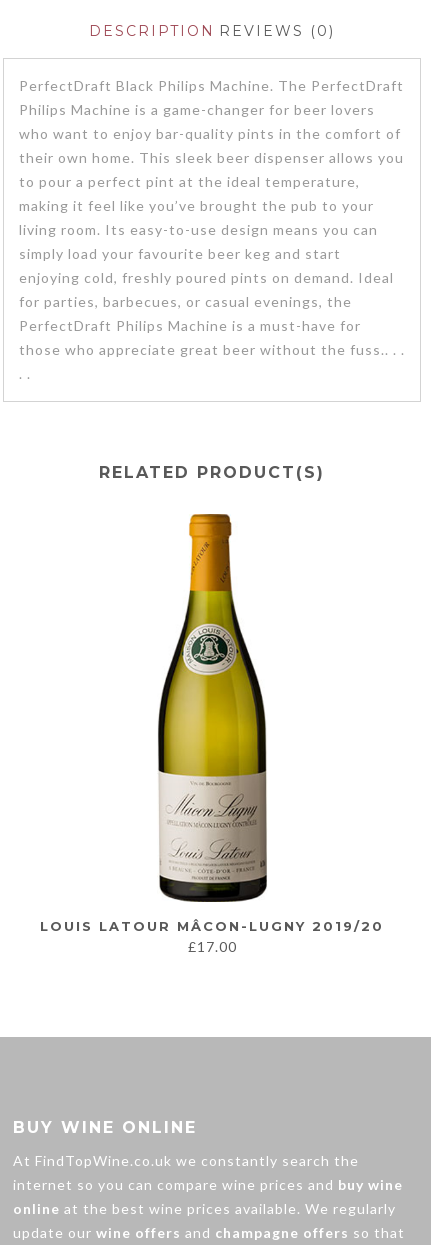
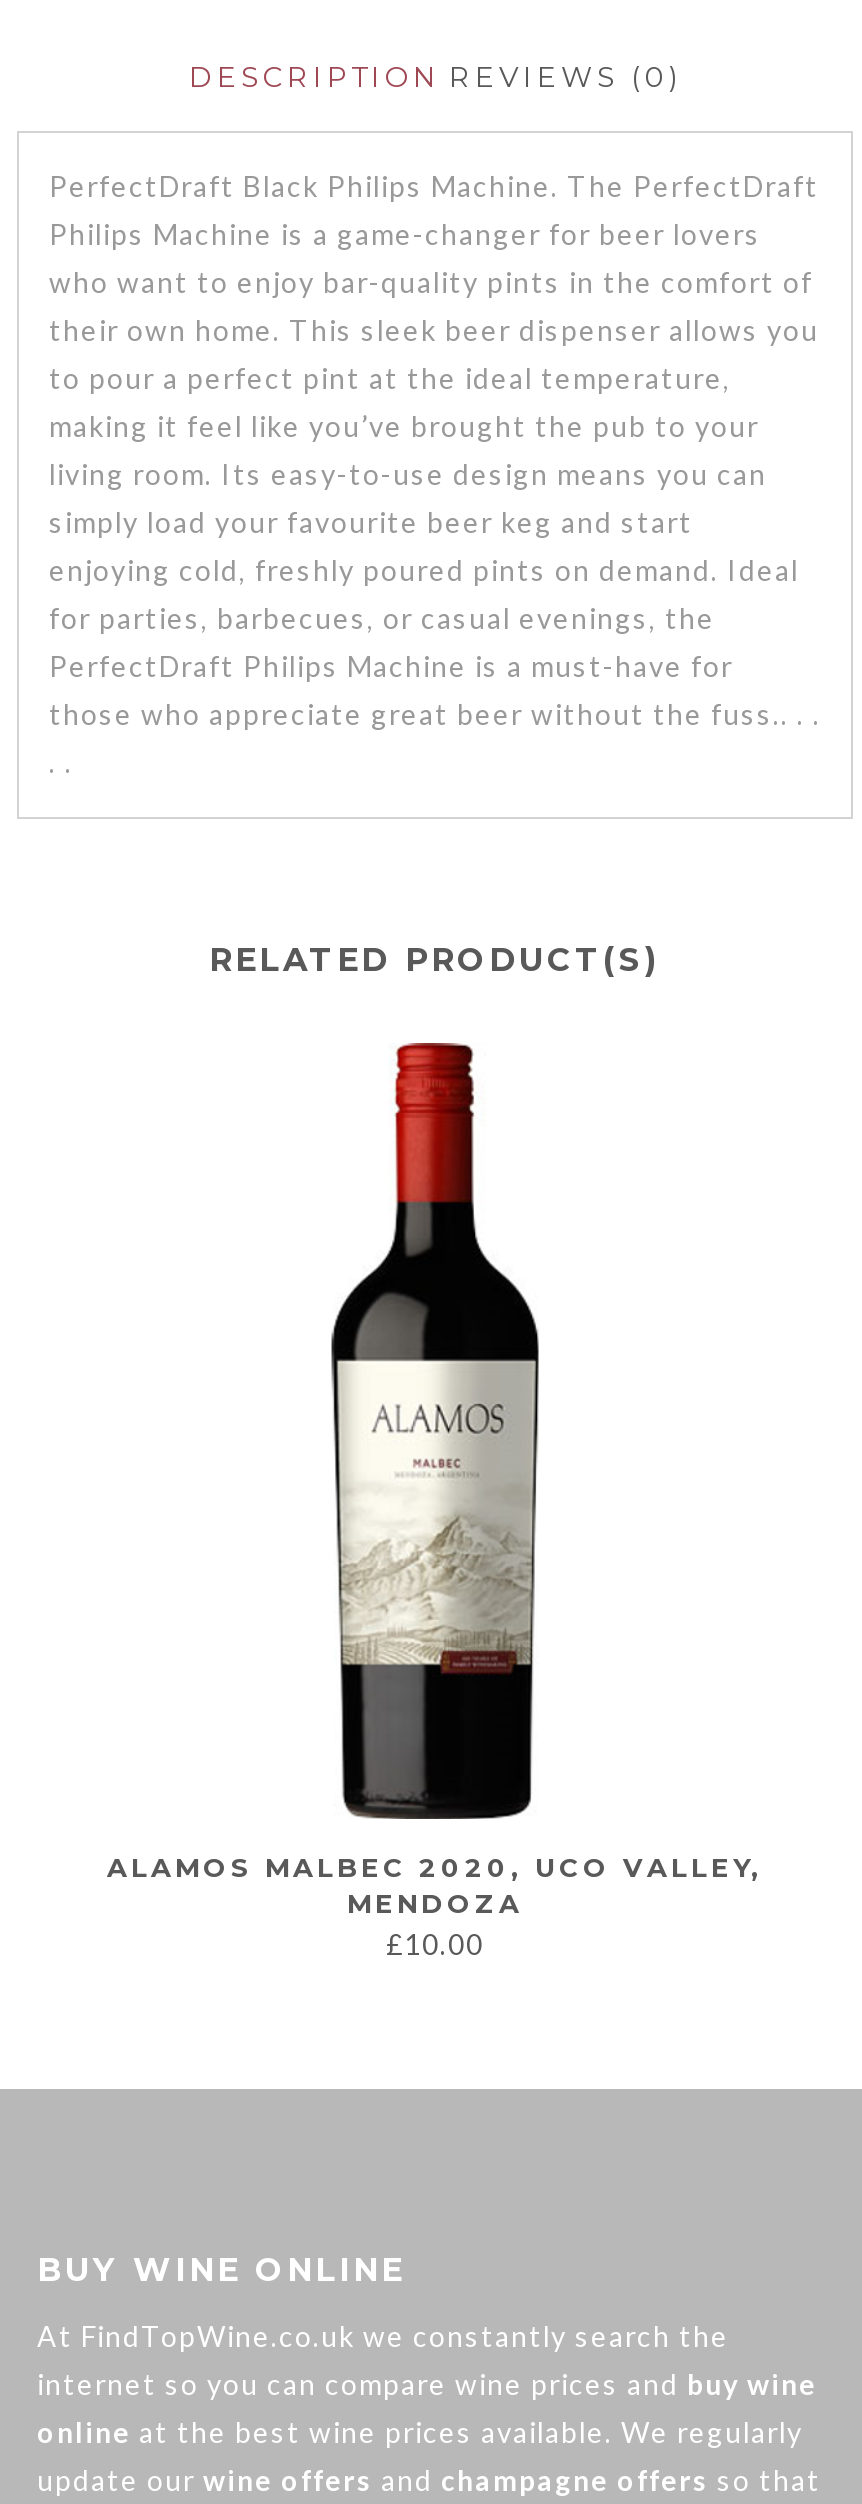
[40,513,384,955] [image] | LOUIS LATOUR MÂCON-LUGNY 2019/20 | £17.00 -> [107,1042,763,1960] [image] | ALAMOS MALBEC 2020, UCO VALLEY, | MENDOZA | £10.00

